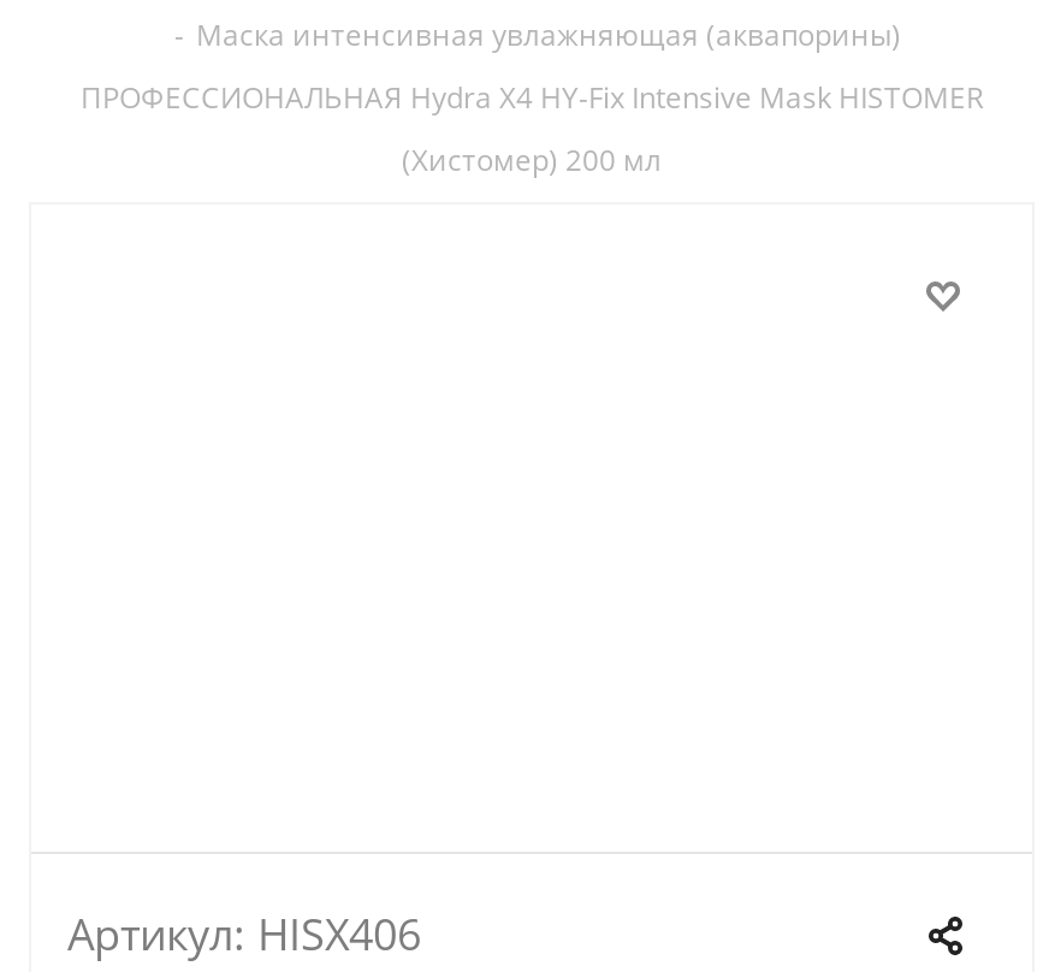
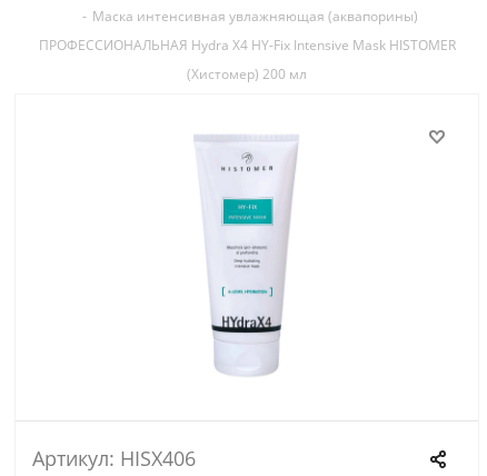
none -> [193,133,299,377] [image]

